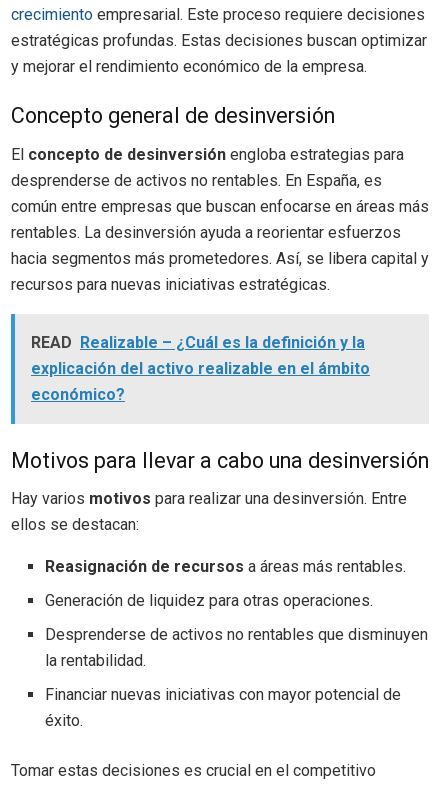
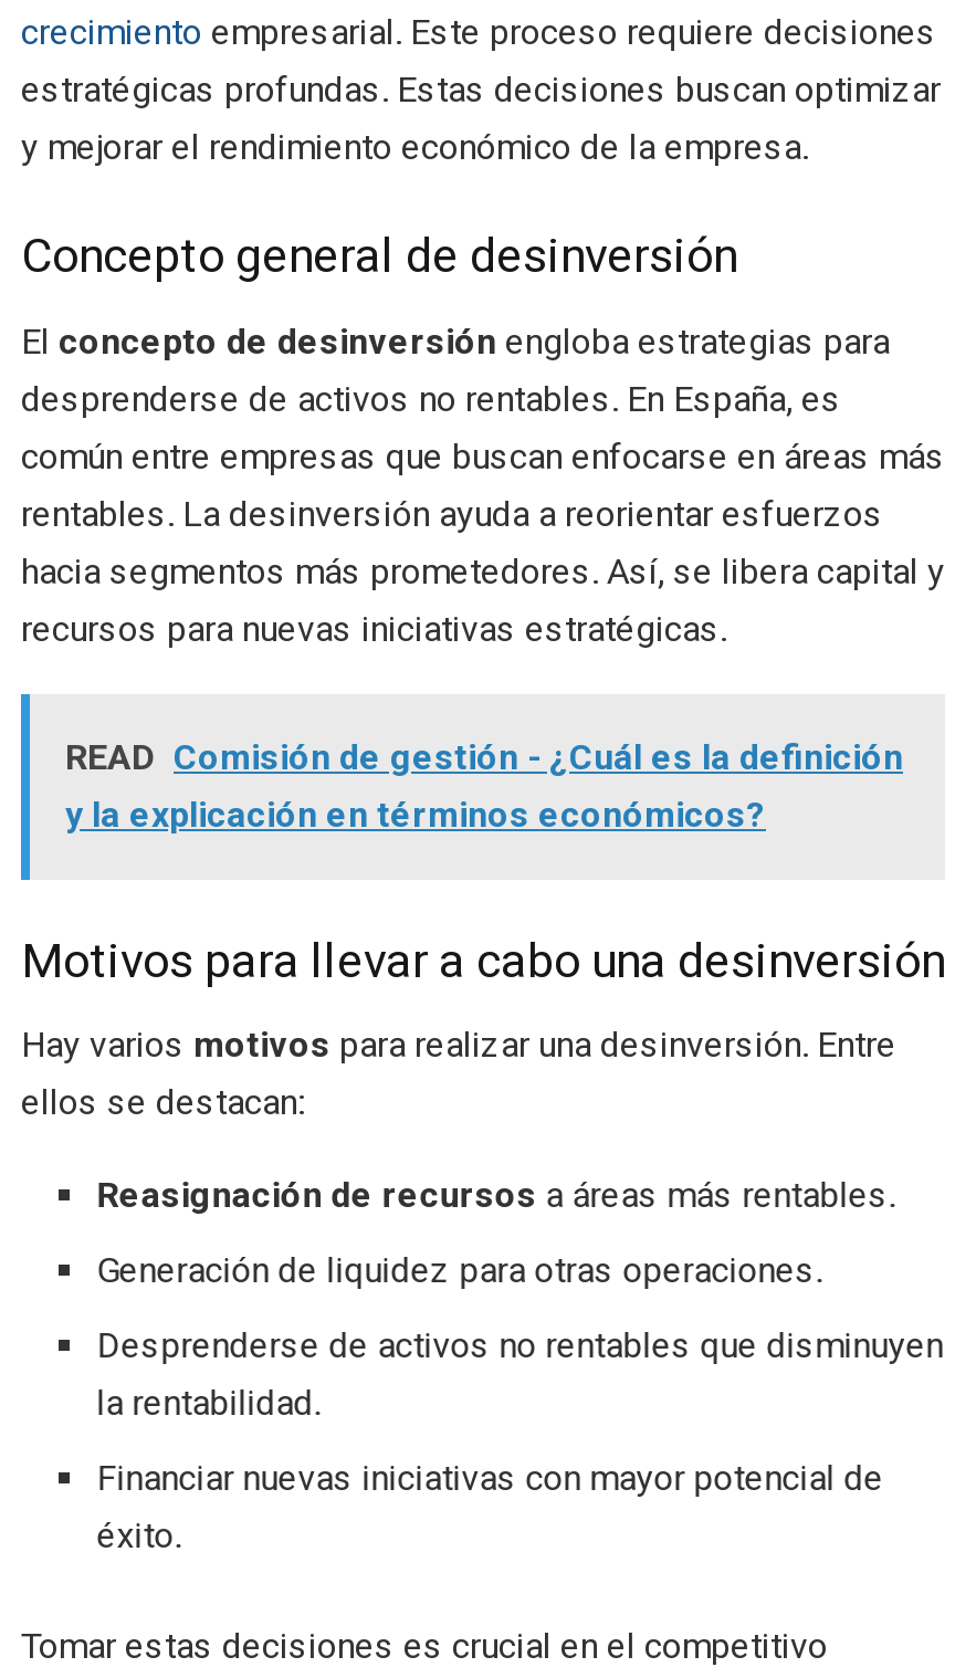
[31,333,370,404] READ Realizable – ¿Cuál es la definición y la | explicación del activo realizable en el ámbito | económico? -> [65,736,903,836] READ Comisión de gestión - ¿Cuál es la definición | y la explicación en términos económicos?

